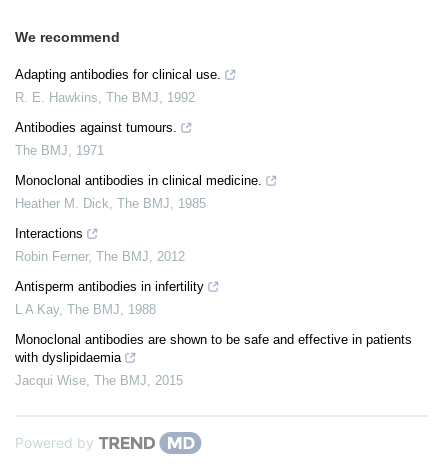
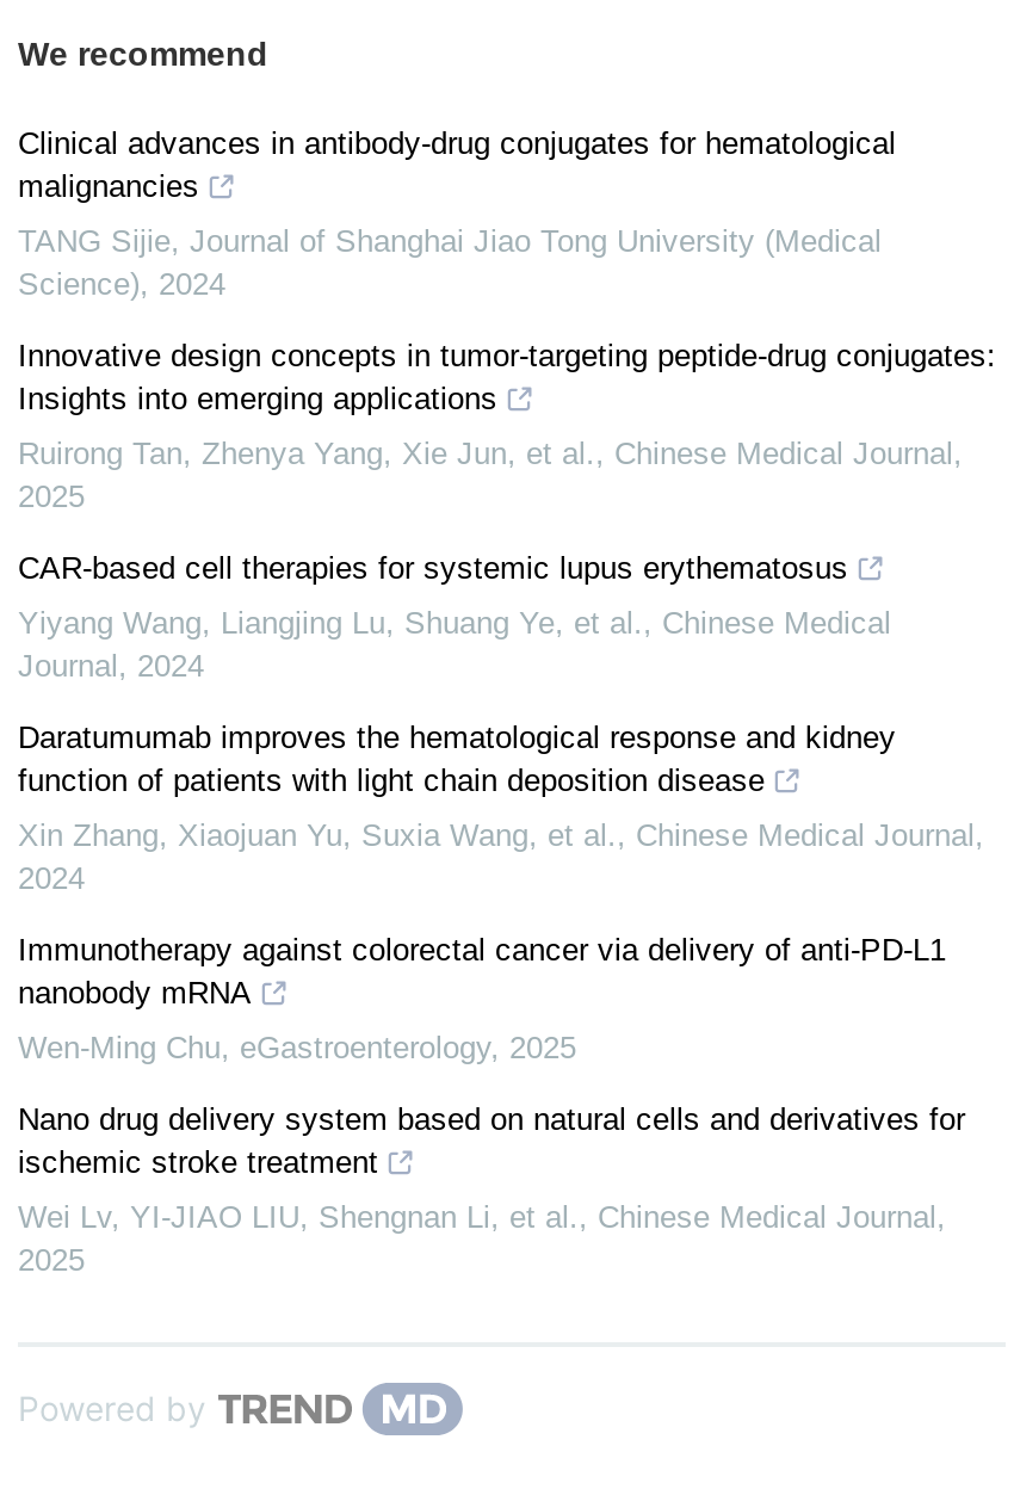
[15,67,221,82] Adapting antibodies for clinical use. -> [18,125,896,204] Clinical advances in antibody-drug conjugates for hematological | malignancies
[15,90,195,105] R. E. Hawkins, The BMJ, 1992 -> [18,223,882,302] TANG Sijie, Journal of Shanghai Jiao Tong University (Medical | Science), 2024
[15,120,177,135] Antibodies against tumours. -> [18,337,996,416] Innovative design concepts in tumor-targeting peptide-drug conjugates: | Insights into emerging applications
[15,143,104,158] The BMJ, 1971 -> [18,435,963,514] Ruirong Tan, Zhenya Yang, Xie Jun, et al., Chinese Medical Journal, | 2025
[15,173,262,188] Monoclonal antibodies in clinical medicine. -> [18,550,848,586] CAR-based cell therapies for systemic lupus erythematosus
[15,196,206,211] Heather M. Dick, The BMJ, 1985 -> [18,605,891,683] Yiyang Wang, Liangjing Lu, Shuang Ye, et al., Chinese Medical | Journal, 2024
[15,226,83,241] Interactions -> [18,719,896,798] Daratumumab improves the hematological response and kidney | function of patients with light chain deposition disease
[15,249,185,264] Robin Ferner, The BMJ, 2012 -> [18,817,984,896] Xin Zhang, Xiaojuan Yu, Suxia Wang, et al., Chinese Medical Journal, | 2024
[15,279,204,294] Antisperm antibodies in infertility -> [18,932,946,1010] Immunotherapy against colorectal cancer via delivery of anti-PD-L1 | nanobody mRNA
[15,302,156,317] L A Kay, The BMJ, 1988 -> [18,1029,576,1065] Wen-Ming Chu, eGastroenterology, 2025
[15,332,412,365] Monoclonal antibodies are shown to be safe and effective in patients | with dyslipidaemia -> [18,1101,965,1180] Nano drug delivery system based on natural cells and derivatives for | ischemic stroke treatment
[15,373,183,388] Jacqui Wise, The BMJ, 2015 -> [18,1199,946,1278] Wei Lv, YI-JIAO LIU, Shengnan Li, et al., Chinese Medical Journal, | 2025

